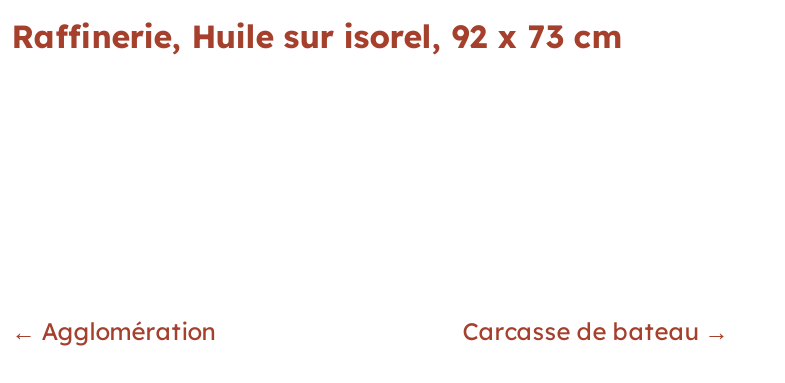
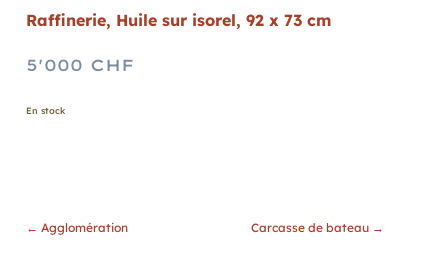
none -> [26,55,134,116] 5'000 CHF | En stock

